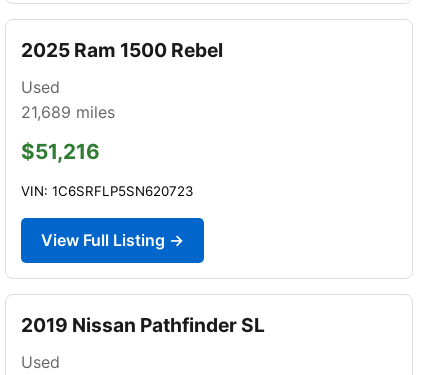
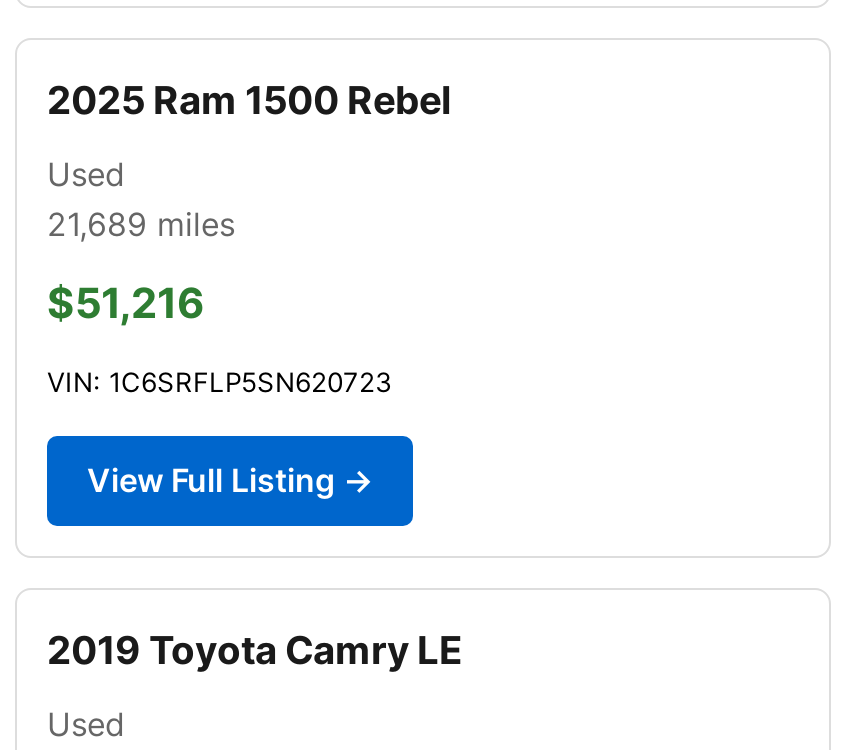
[21,313,265,337] 2019 Nissan Pathfinder SL -> [47,626,463,674] 2019 Toyota Camry LE

